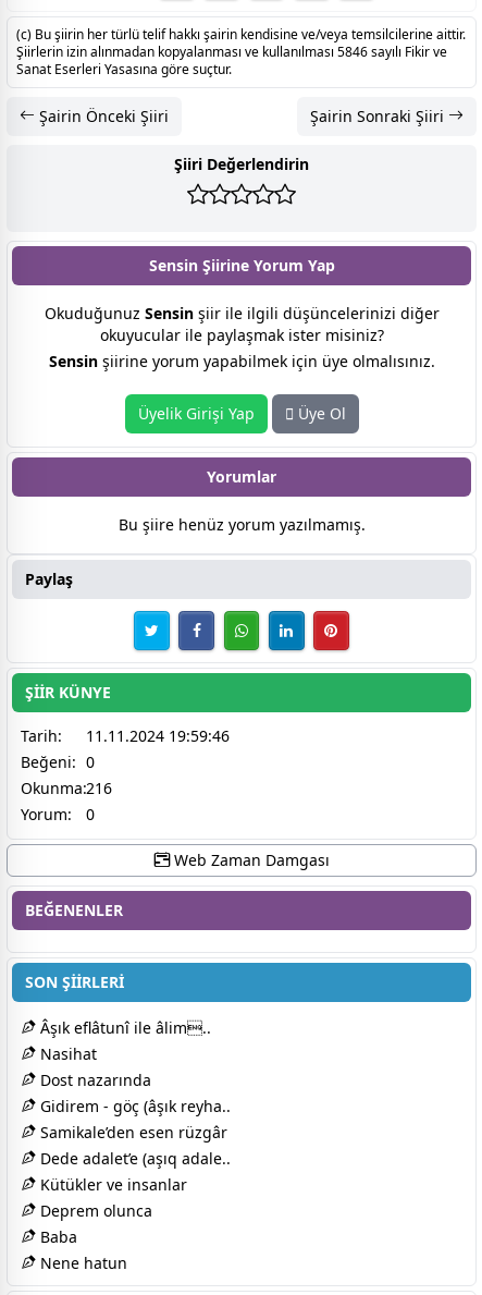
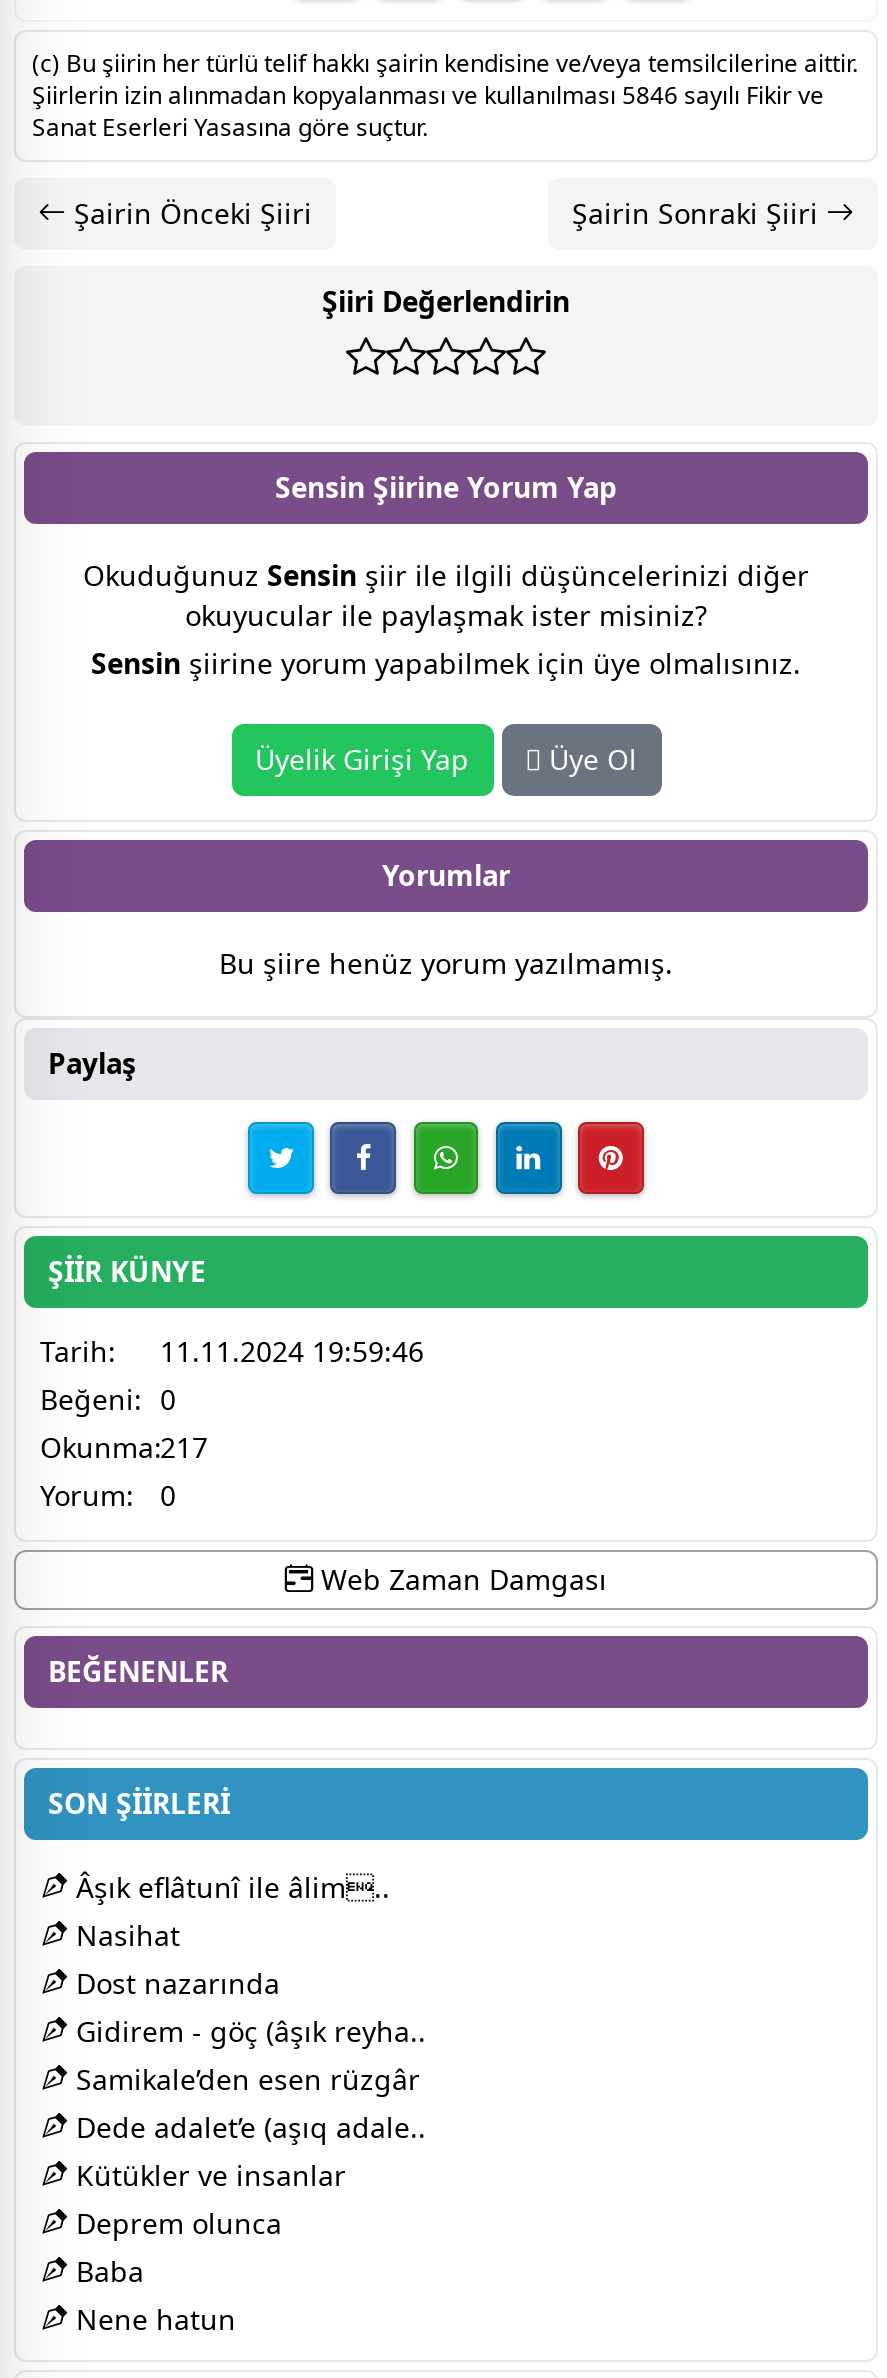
[21,777,112,798] Okunma:216 -> [40,1427,208,1465] Okunma:217

